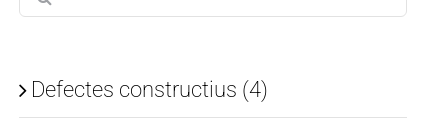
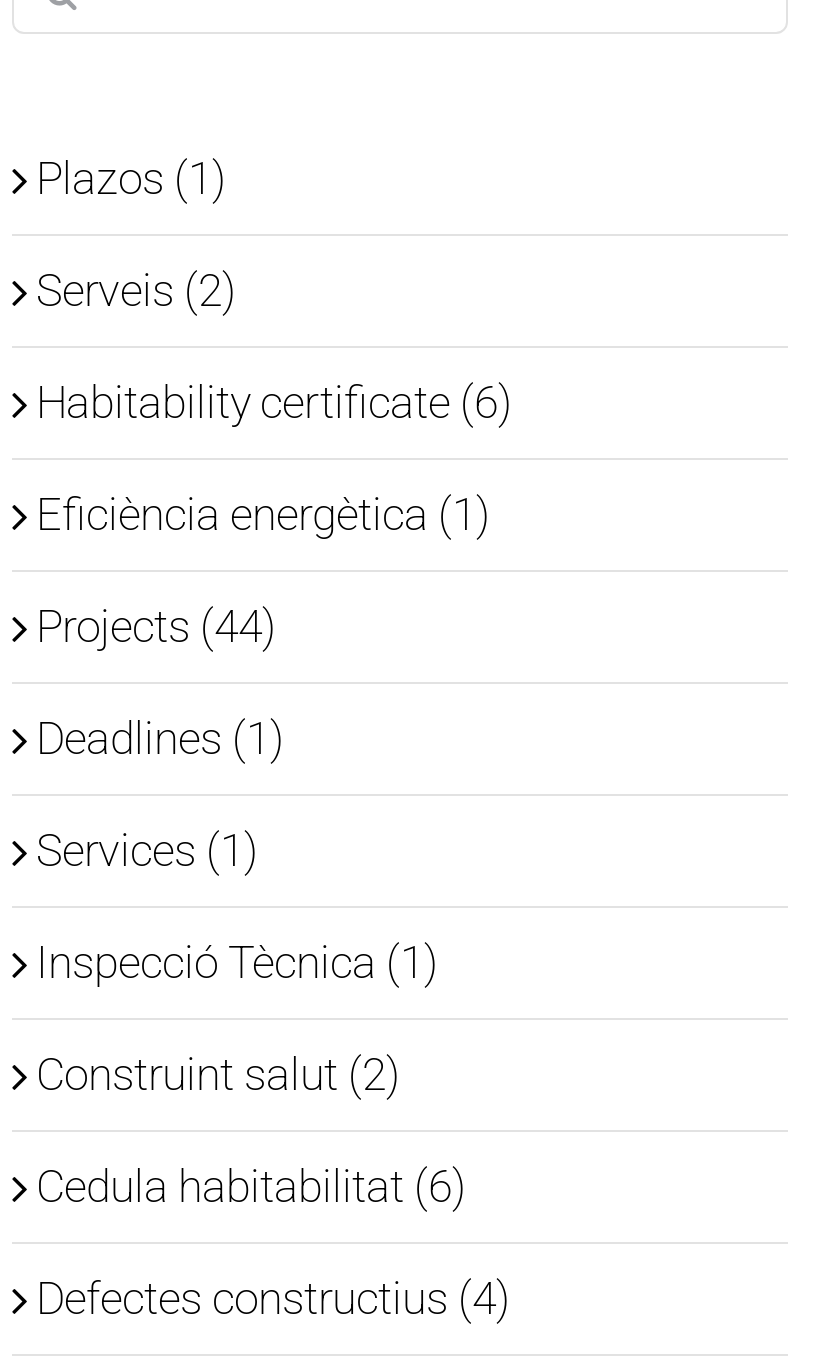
none -> [36,152,512,1212] Plazos (1) | Serveis (2) | Habitability certificate (6) | Eficiència energètica (1) | Projects (44) | Deadlines (1) | Services (1) | Inspecció Tècnica (1) | Construint salut (2) | Cedula habitabilitat (6)

